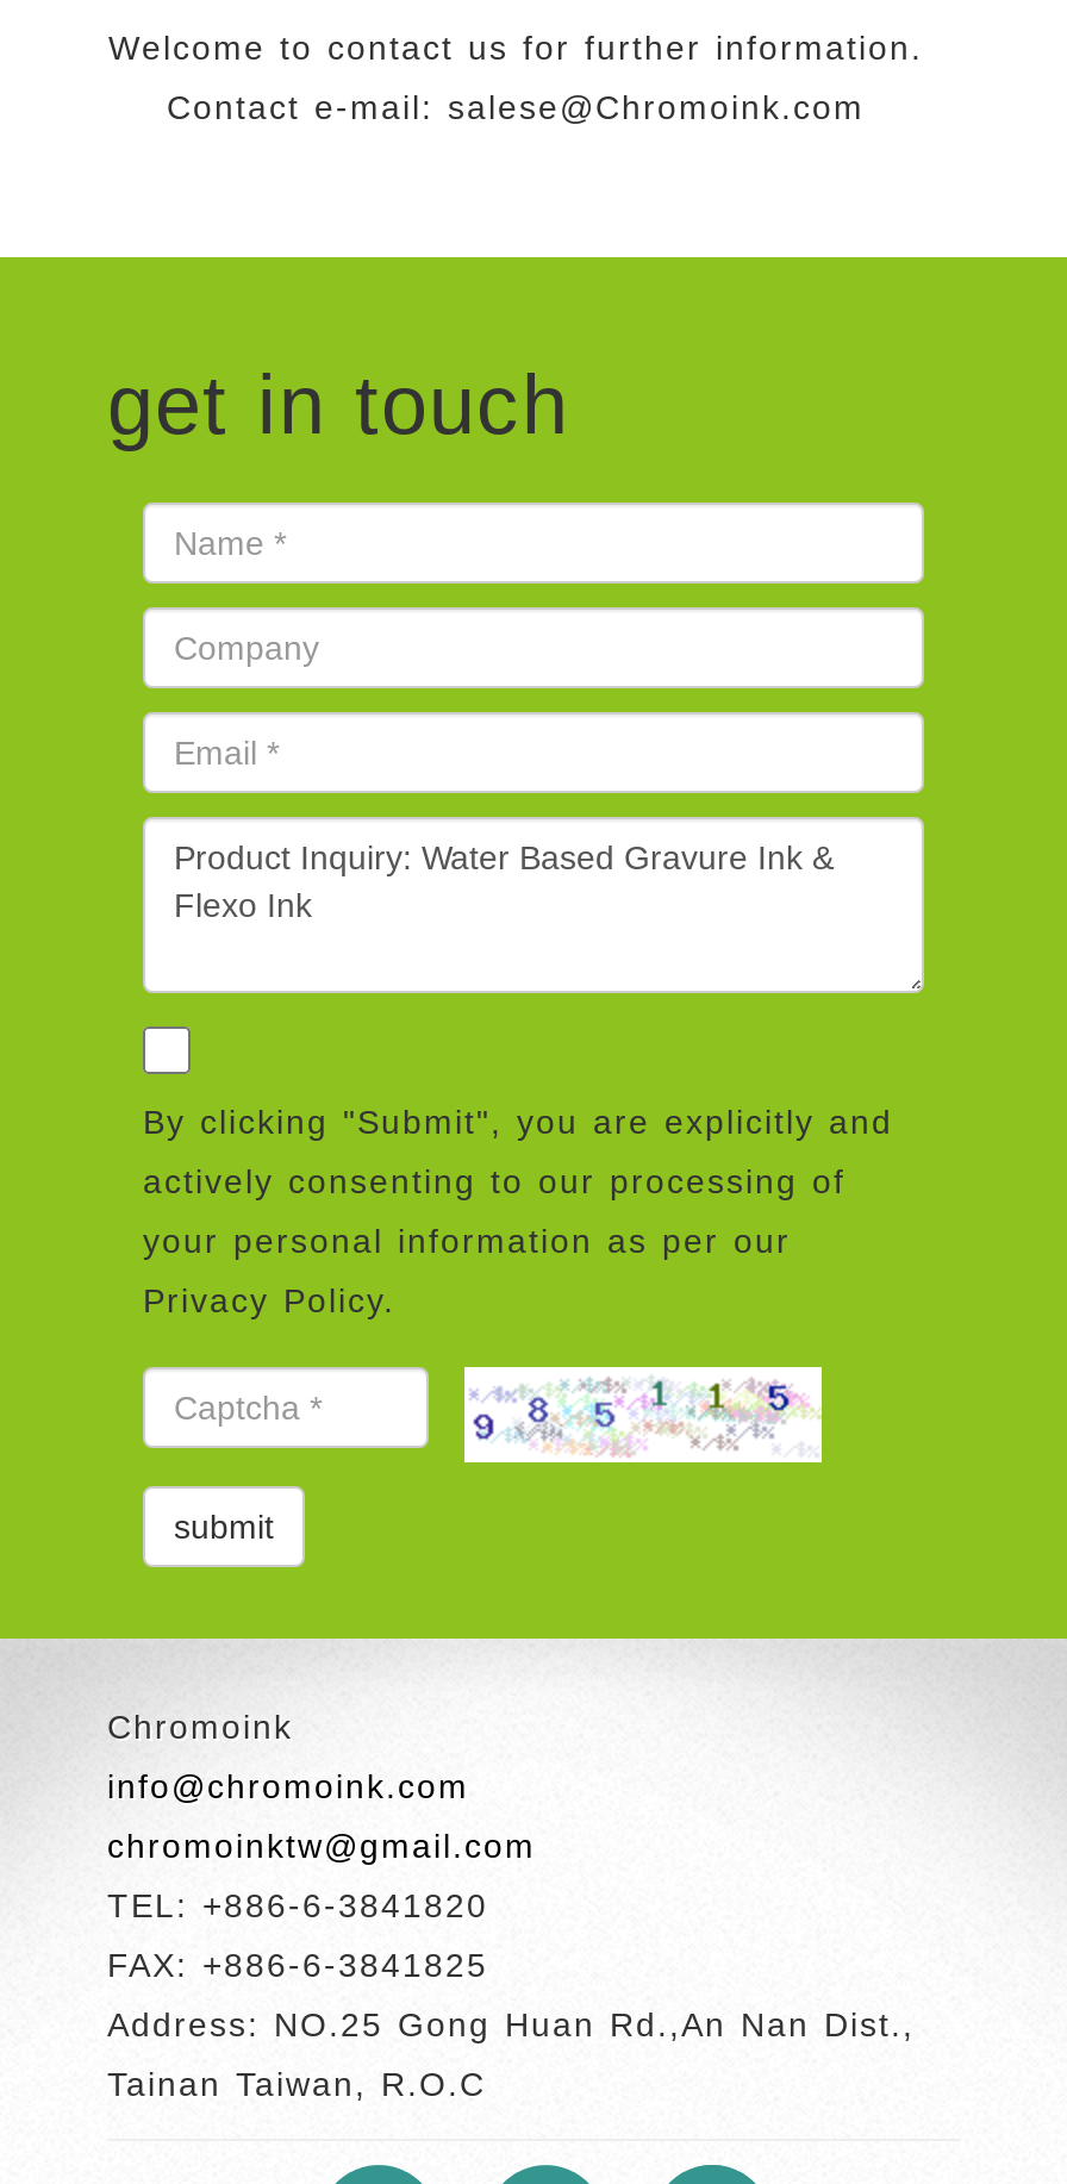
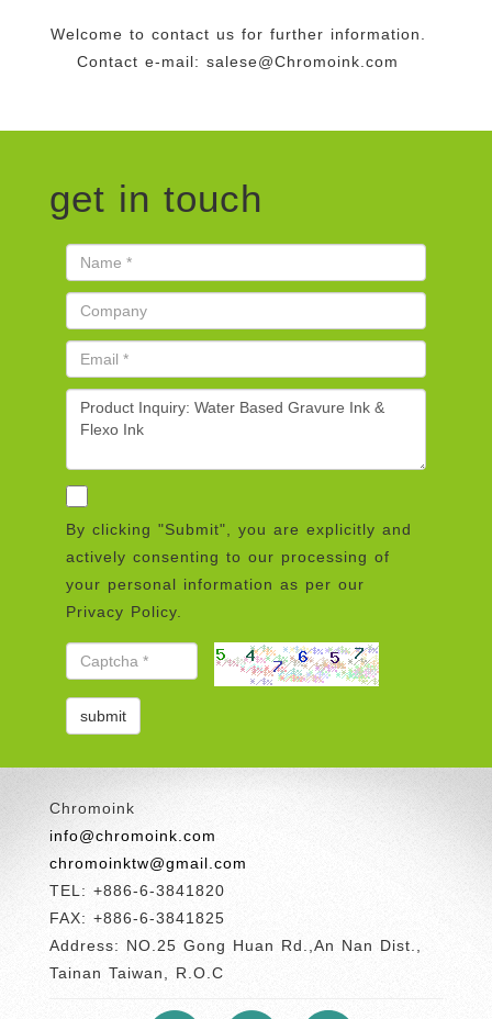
[467,1377,817,1458] [image] -> [215,646,379,685] [image]

